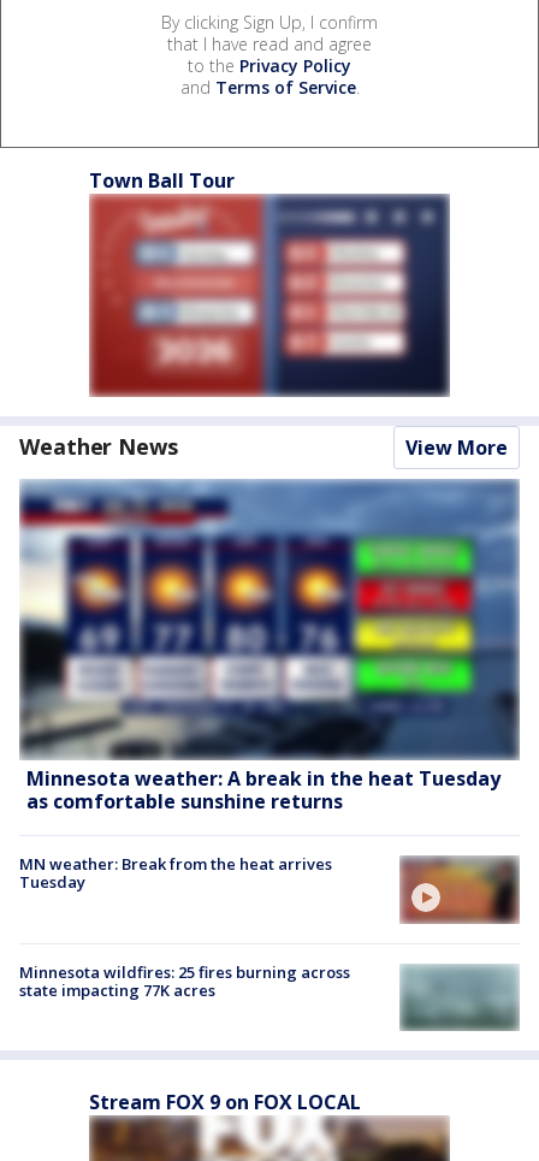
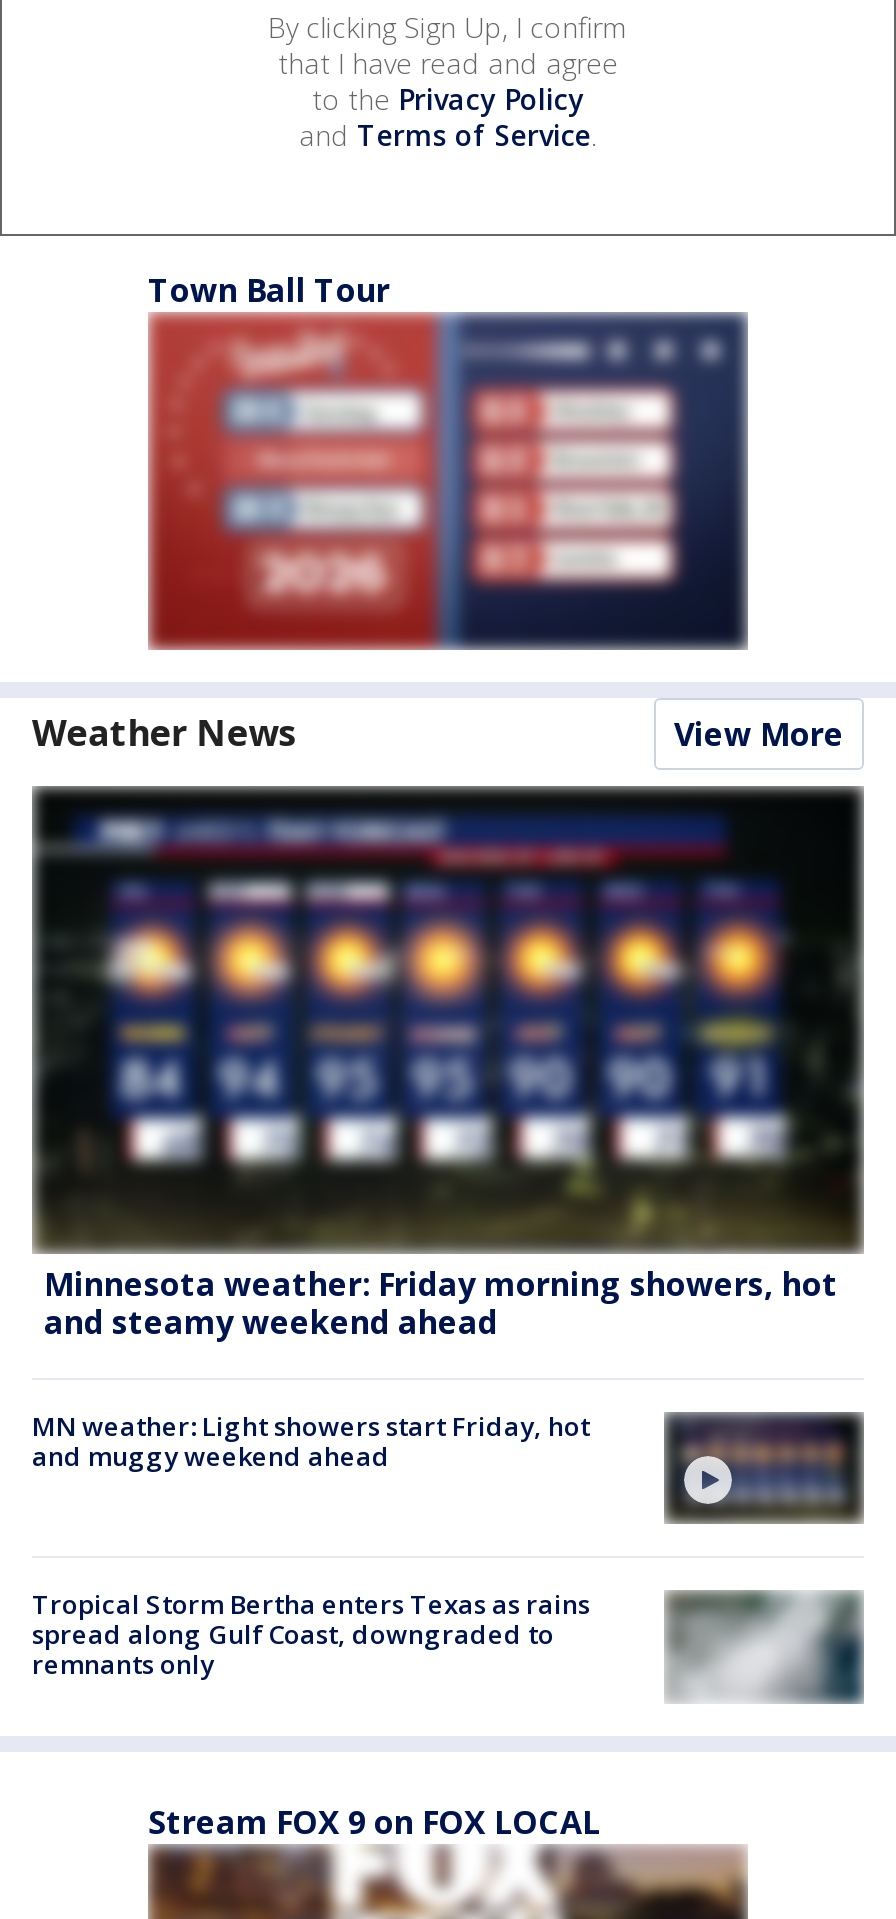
[19,479,520,815] [image] | Minnesota weather: A break in the heat Tuesday | as comfortable sunshine returns -> [30,785,864,1344] [image] | Minnesota weather: Friday morning showers, hot | and steamy weekend ahead
[19,854,332,893] MN weather: Break from the heat arrives | Tuesday -> [32,1408,590,1474] MN weather: Light showers start Friday, hot | and muggy weekend ahead
[399,858,520,924] [image] -> [664,1413,862,1521] [image]
[19,961,350,1001] Minnesota wildfires: 25 fires burning across | state impacting 77K acres -> [32,1586,590,1682] Tropical Storm Bertha enters Texas as rains | spread along Gulf Coast, downgraded to | remnants only
[401,965,519,1031] [image] -> [666,1591,864,1701] [image]

